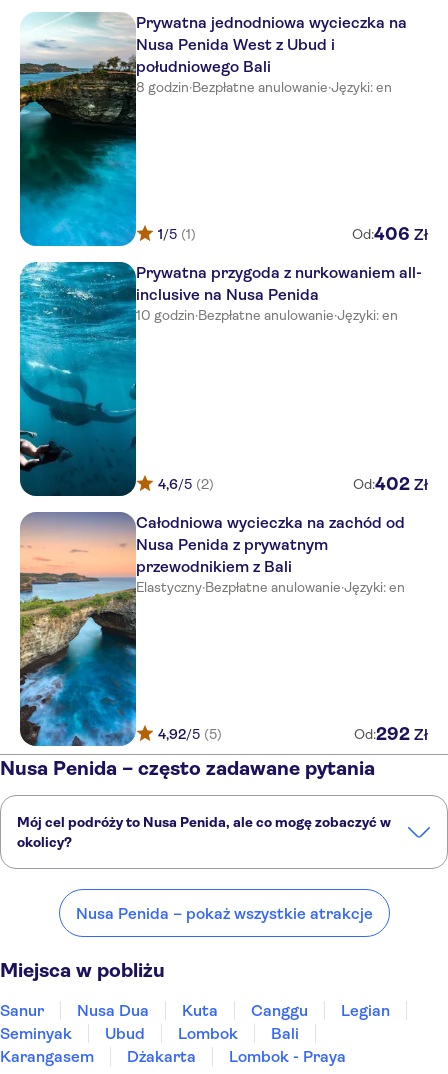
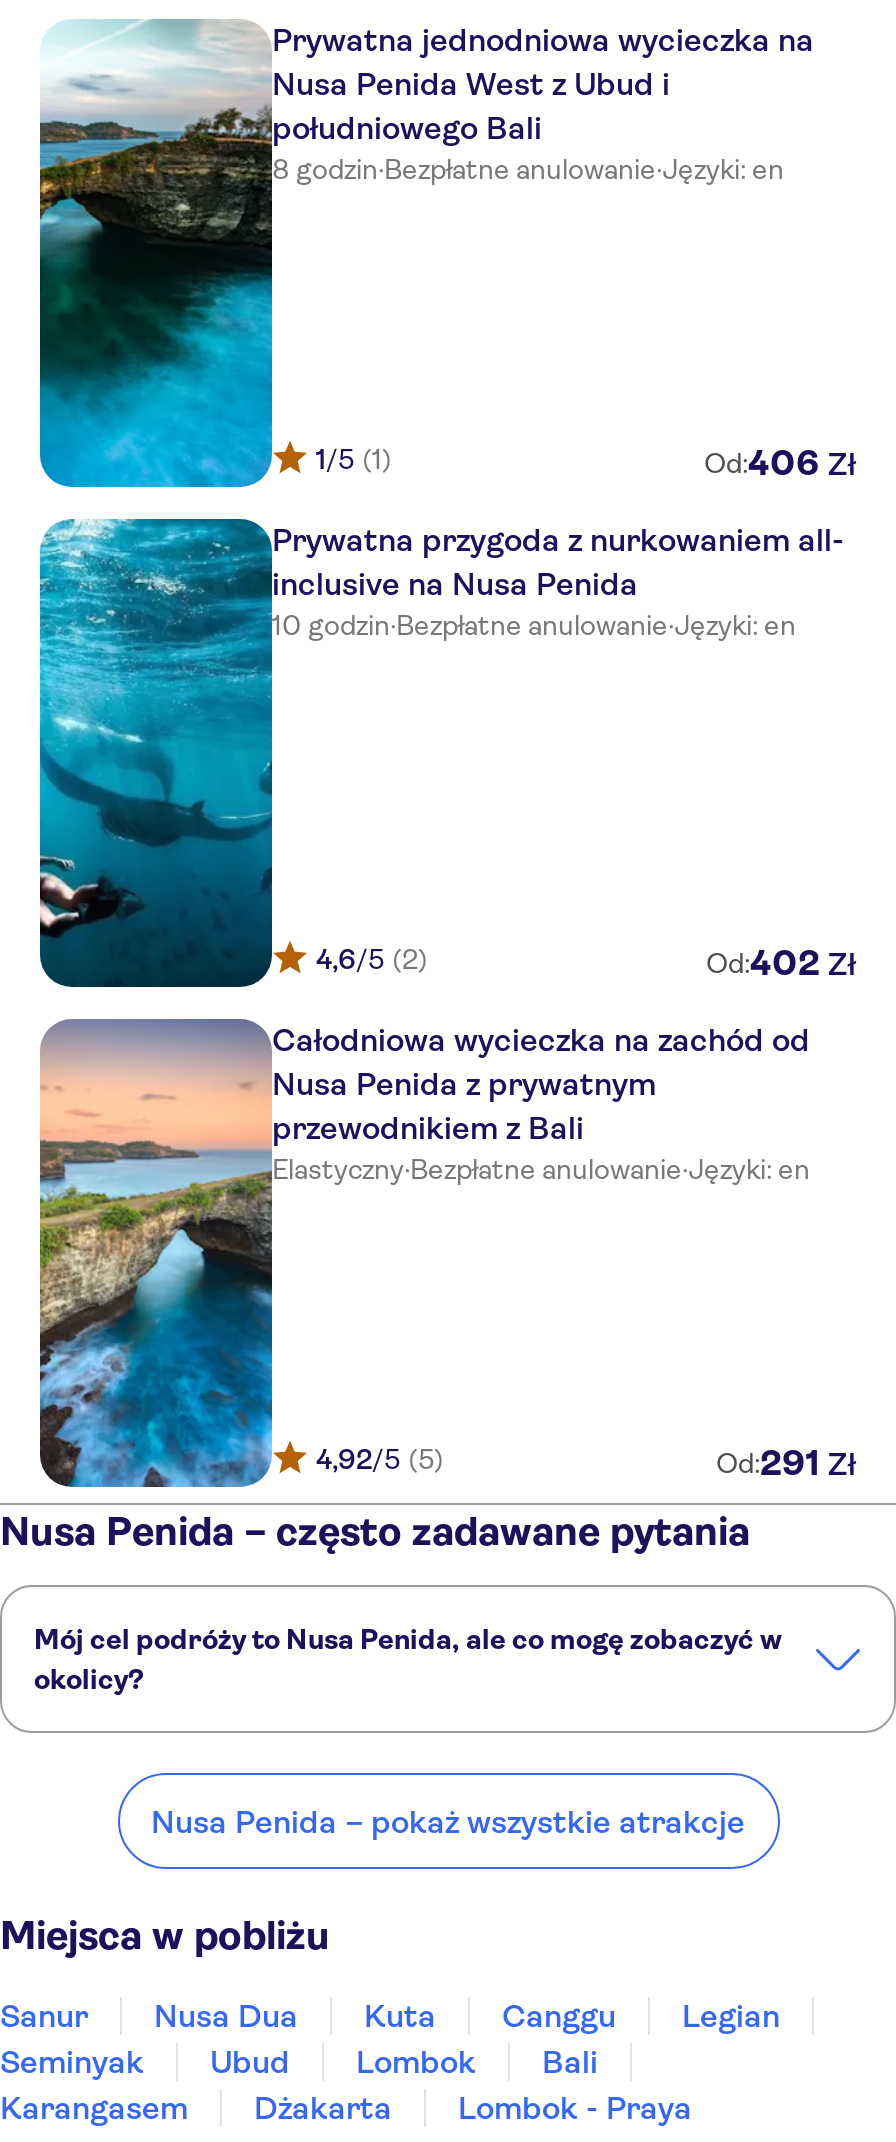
[354,724,428,744] Od:292 Zł -> [716,1443,856,1483] Od:291 Zł

